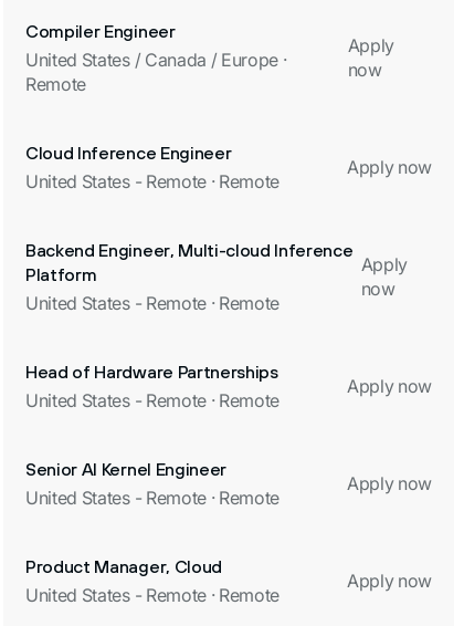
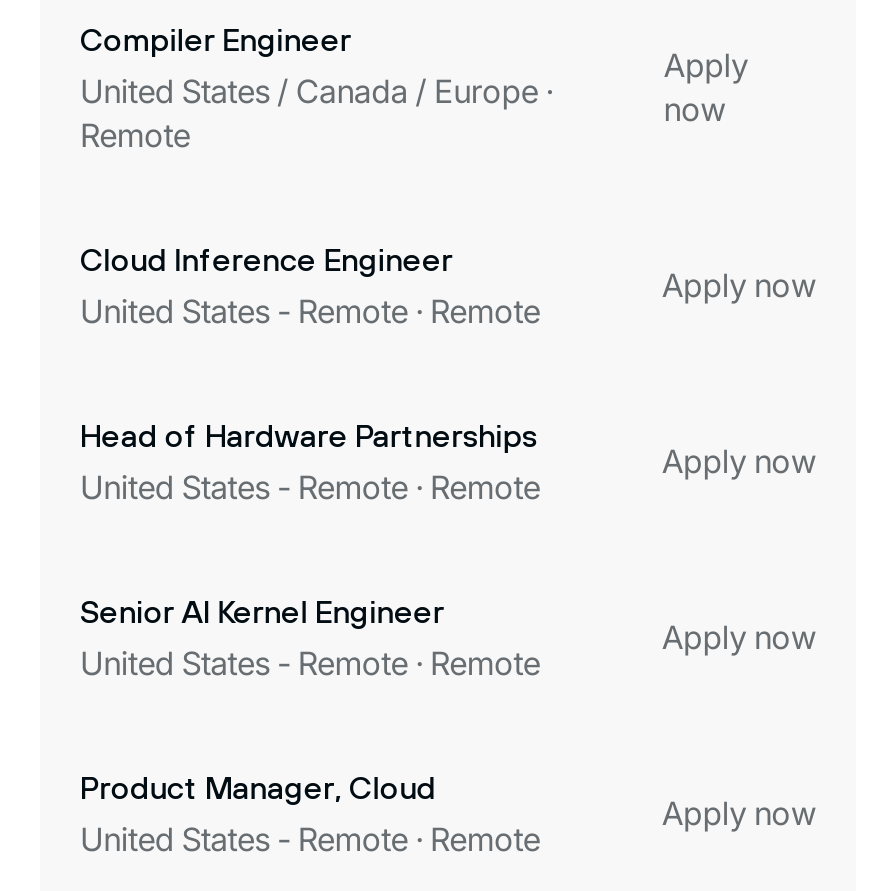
[25,240,353,314] Backend Engineer, Multi-cloud Inference | Platform | United States - Remote · Remote -> none
[361,253,408,300] Apply | now -> none

